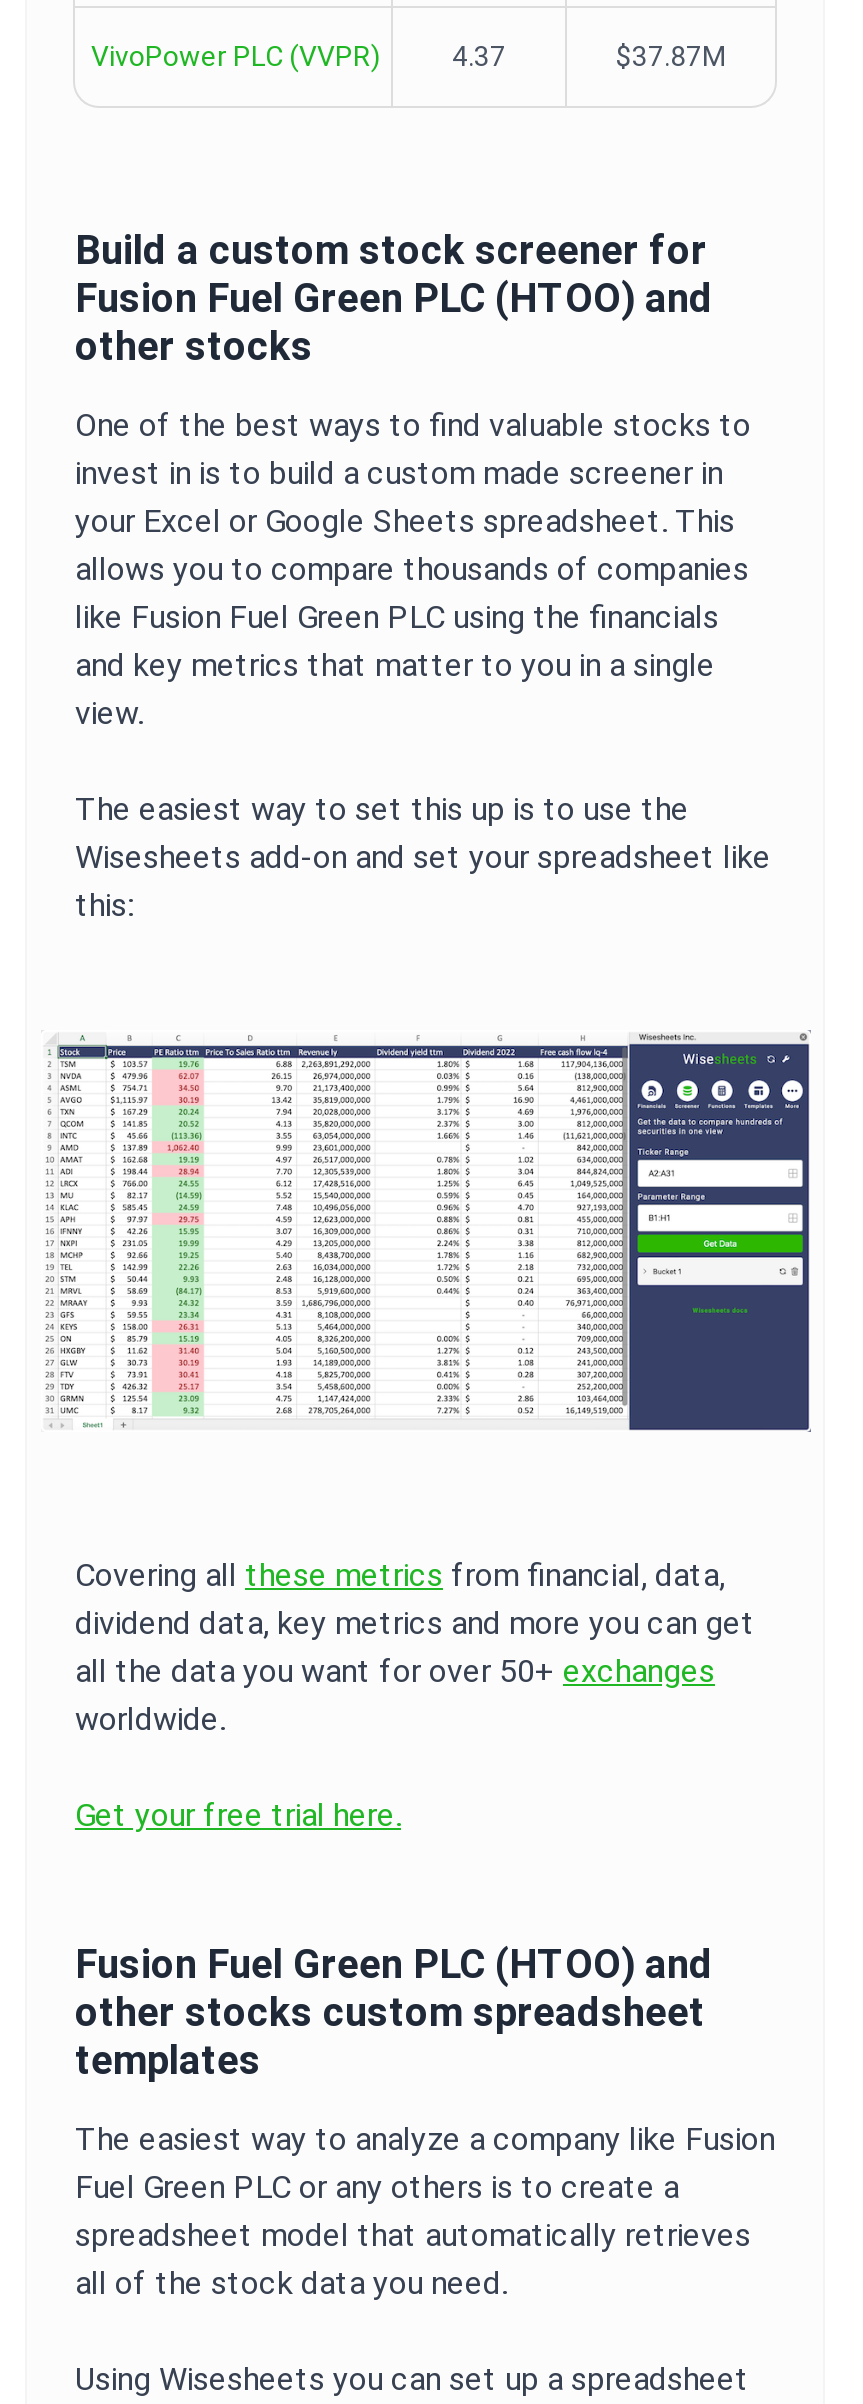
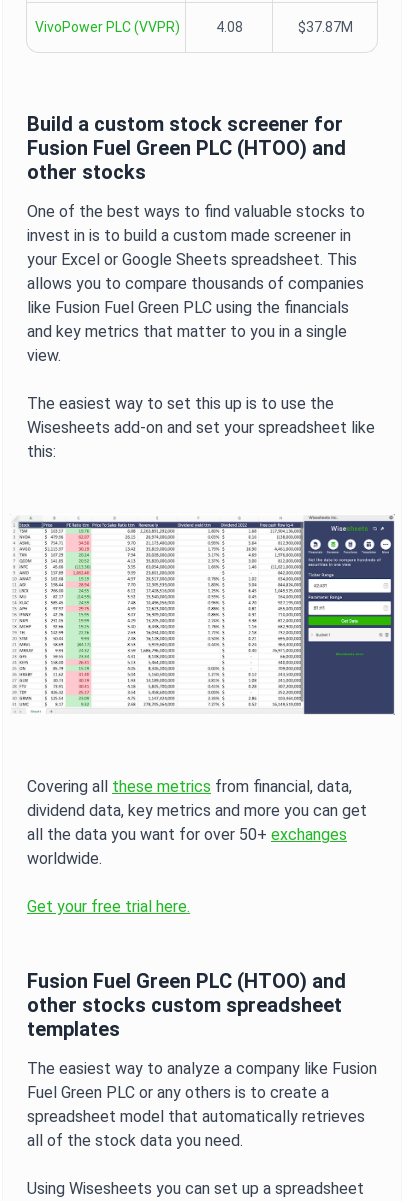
[452,40,506,72] 4.37 -> [215,19,242,35] 4.08

